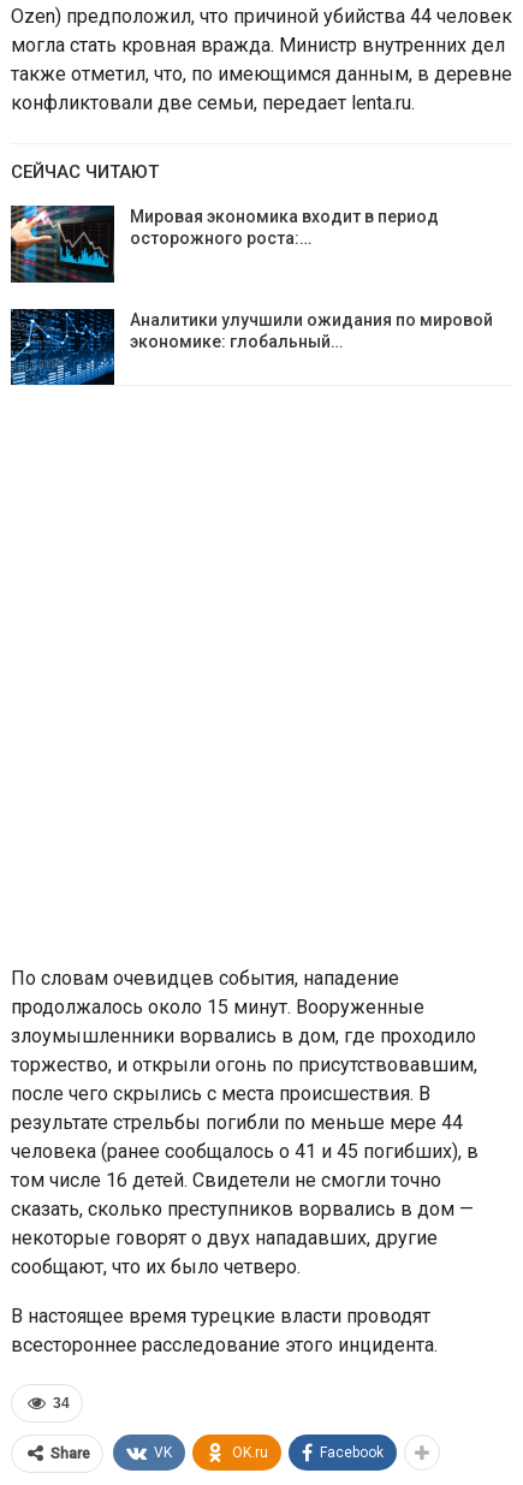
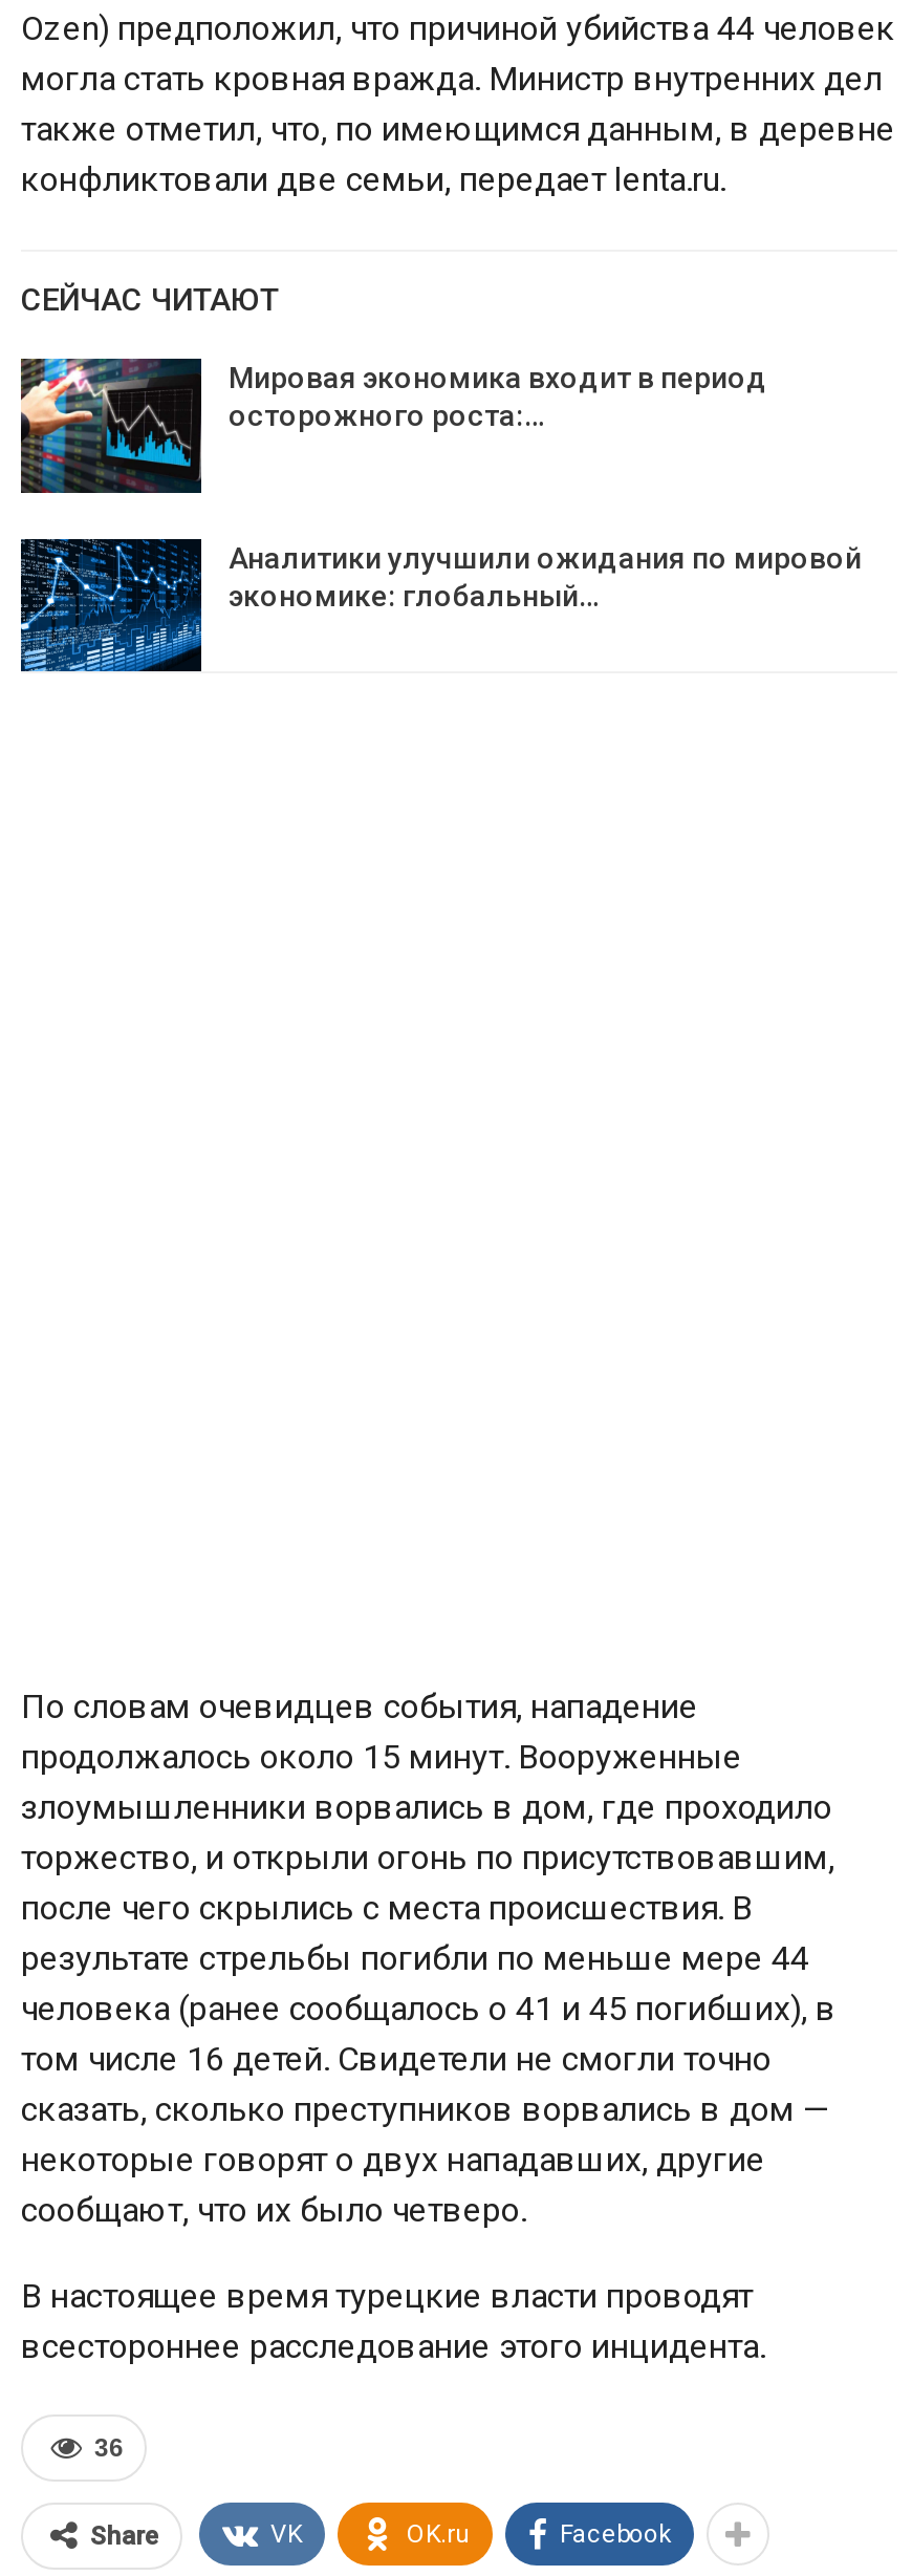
[53,1395,70,1412] 34 -> [94,2434,124,2463] 36

